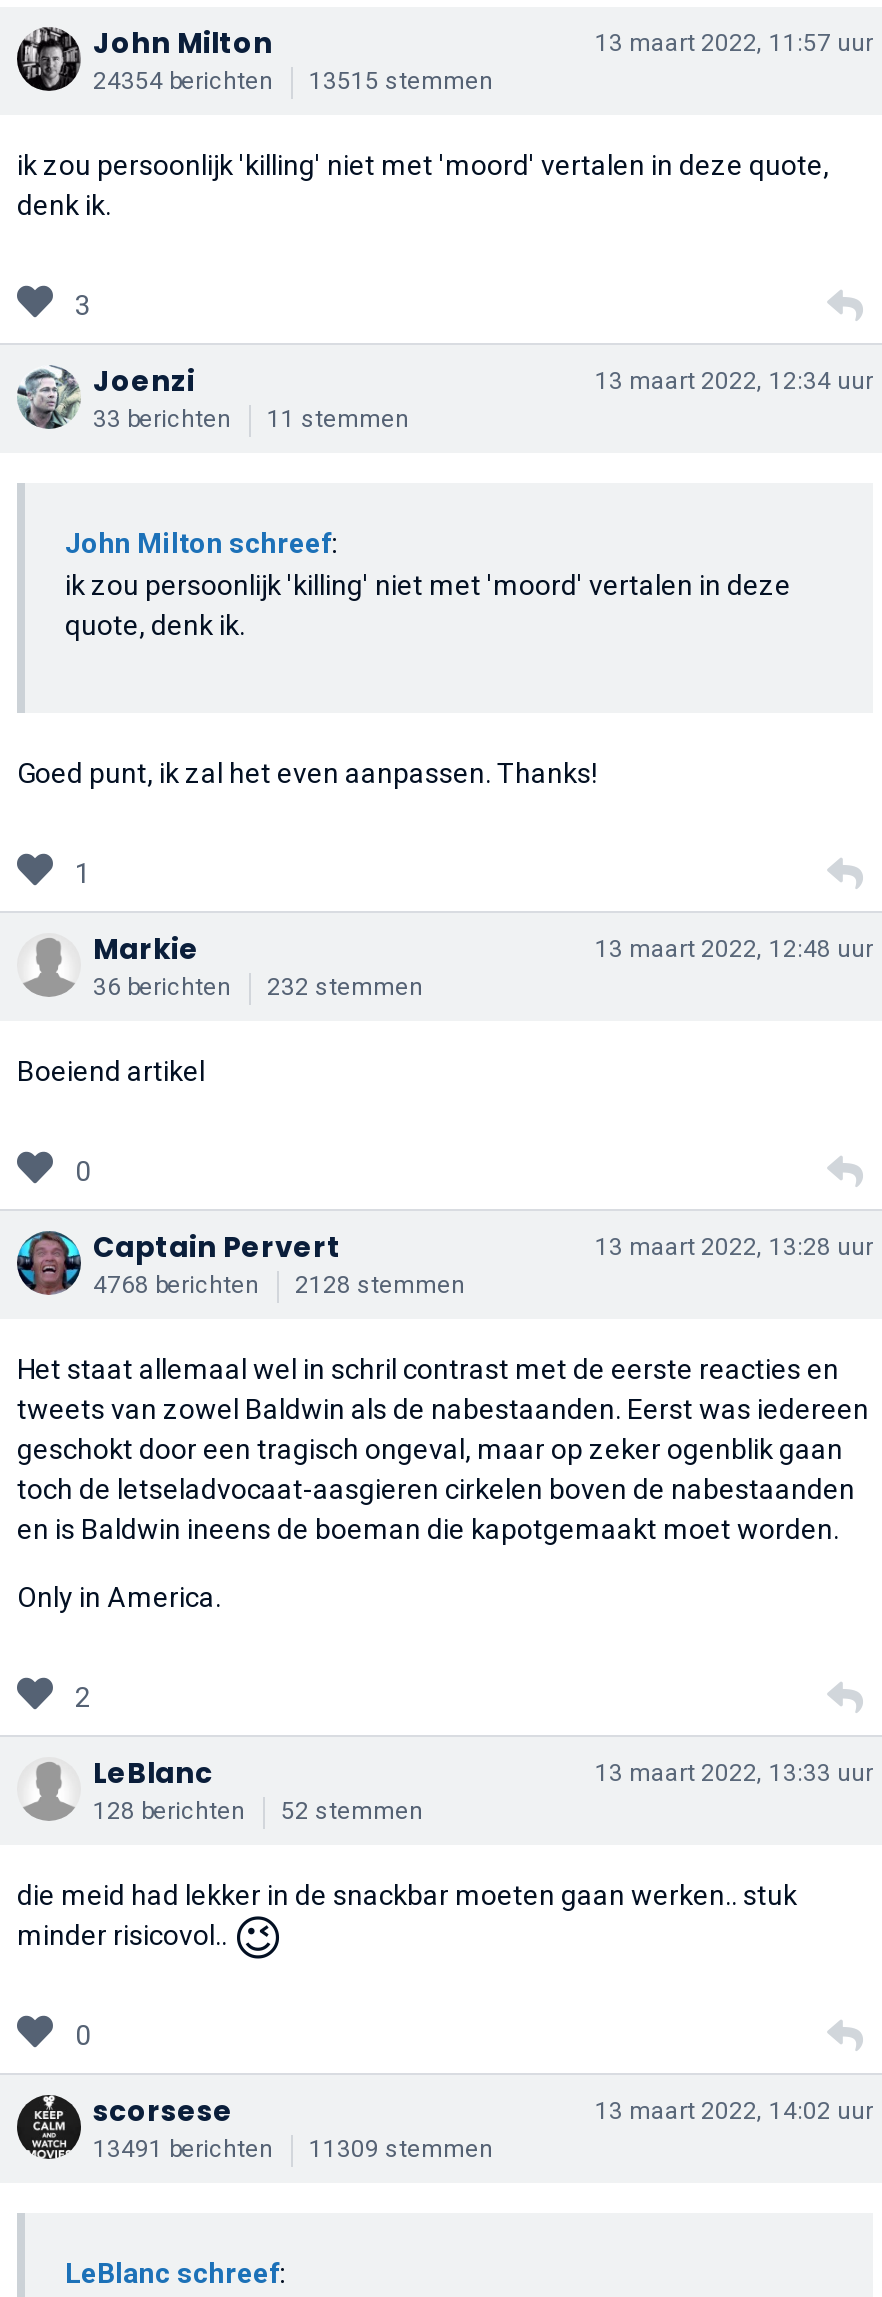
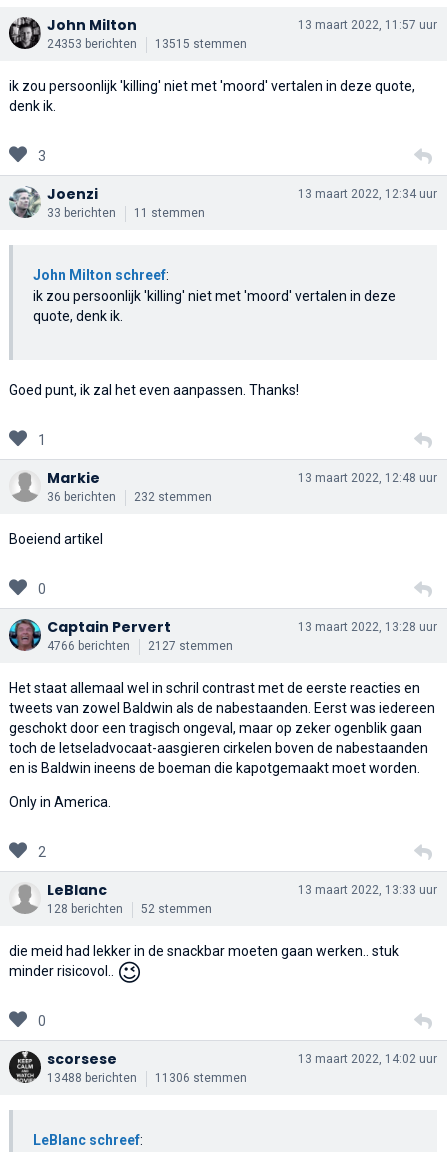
[93,67,493,95] 24354 berichten 13515 stemmen -> [47,37,247,51] 24353 berichten 13515 stemmen
[93,1271,259,1299] 4768 berichten -> [47,639,130,653] 4766 berichten
[295,1271,465,1299] 2128 stemmen -> [148,639,233,653] 2127 stemmen
[93,2135,273,2163] 13491 berichten -> [47,1071,137,1085] 13488 berichten
[309,2135,493,2163] 11309 stemmen -> [155,1071,247,1085] 11306 stemmen

